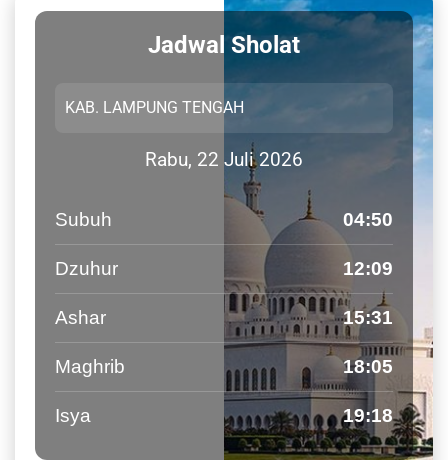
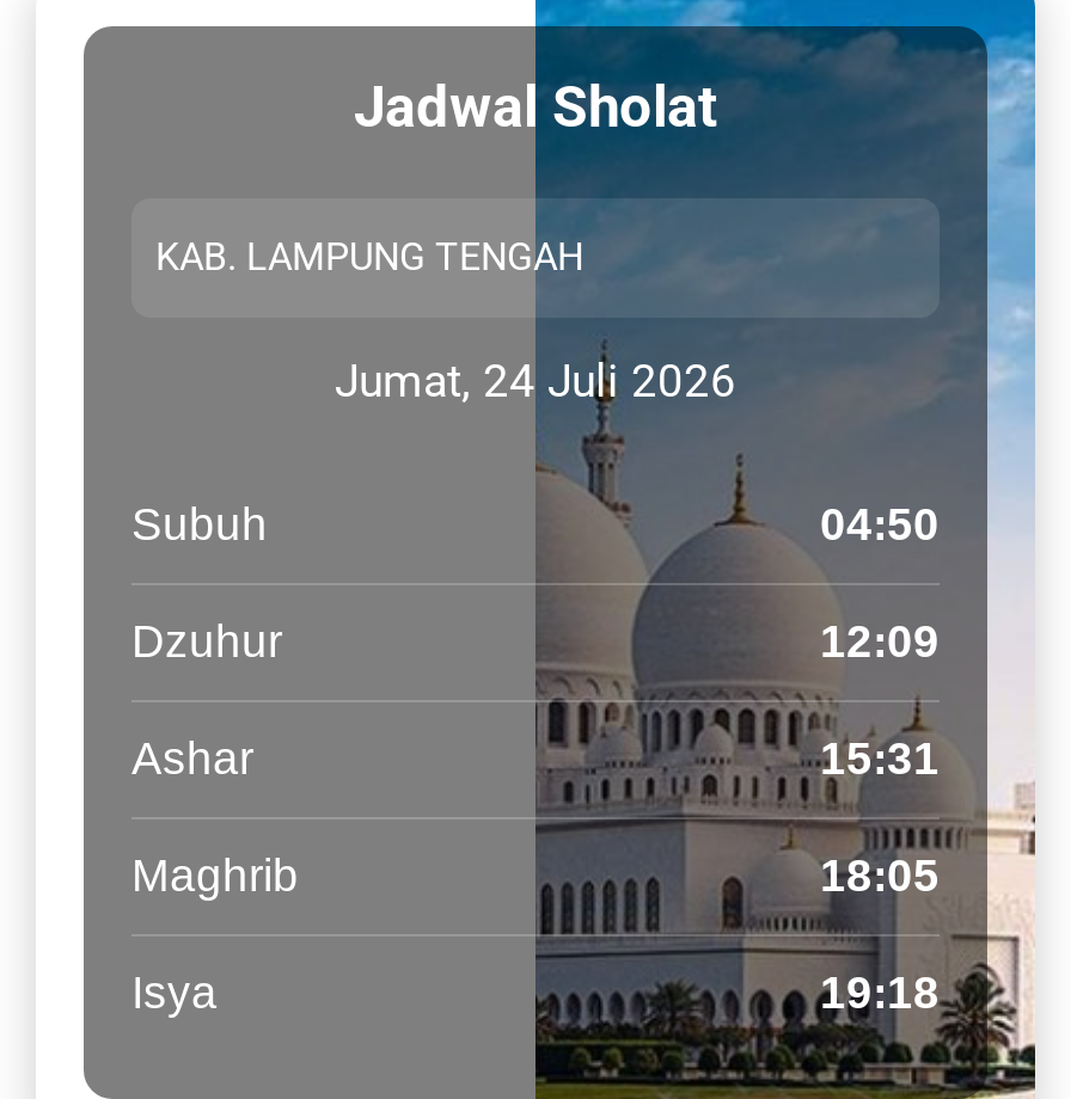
[145,148,303,171] Rabu, 22 Juli 2026 -> [335,353,736,408] Jumat, 24 Juli 2026

